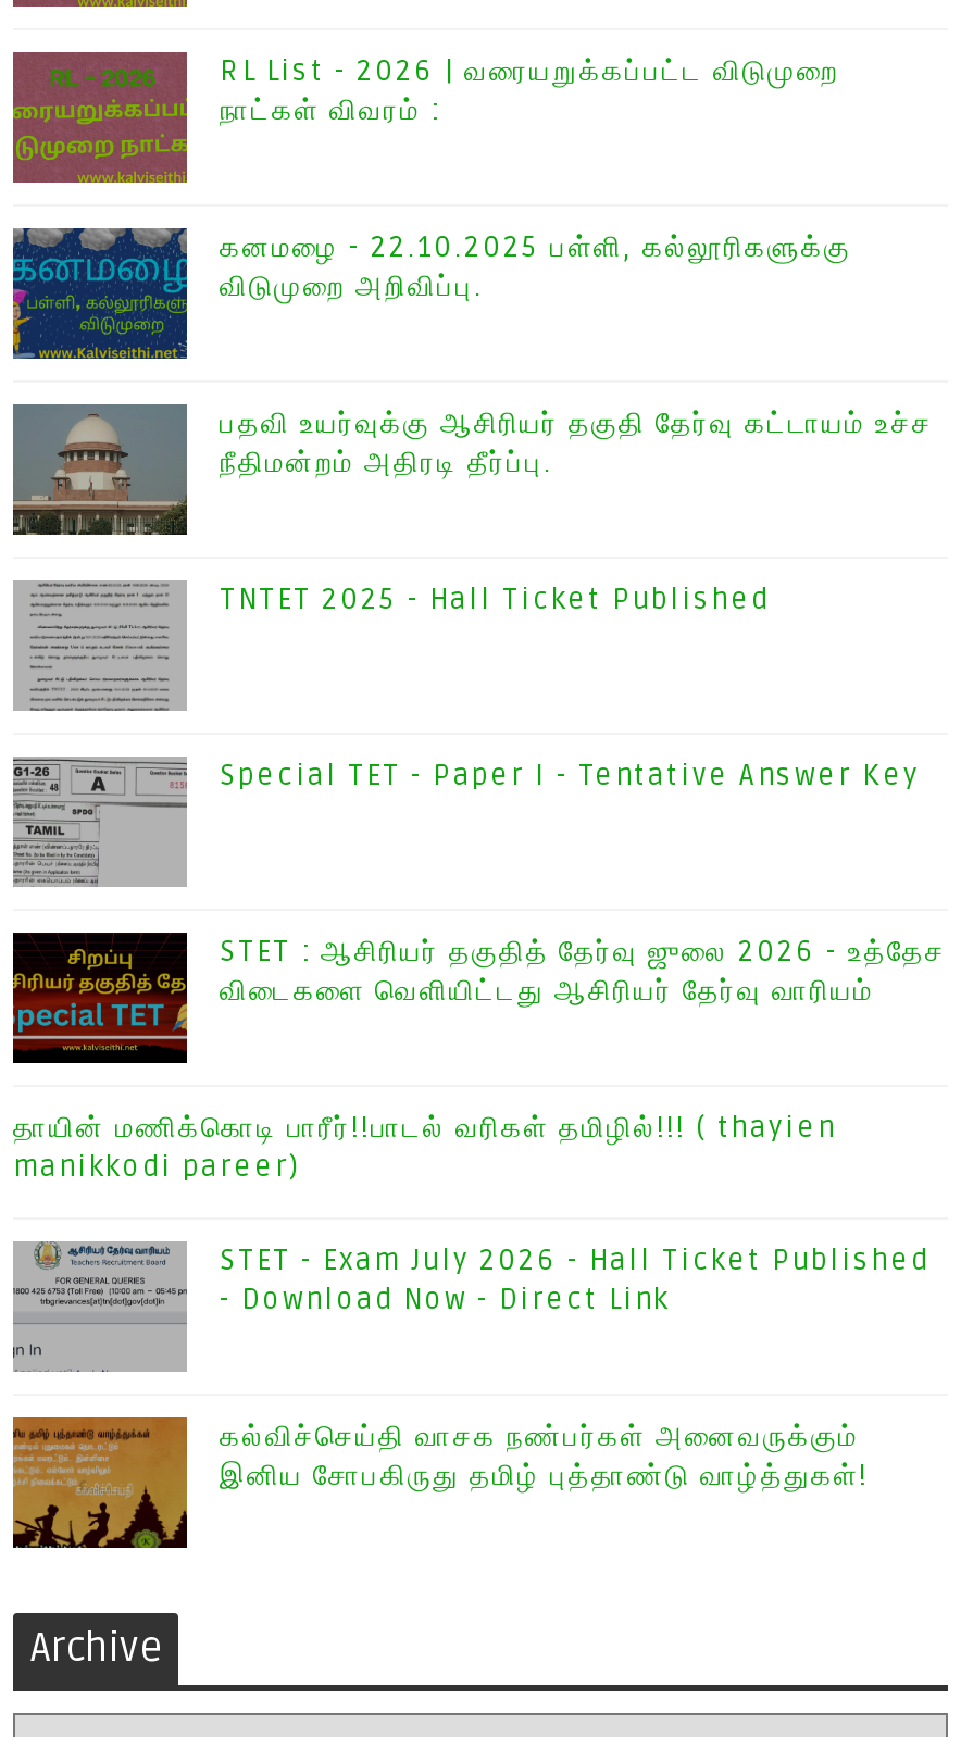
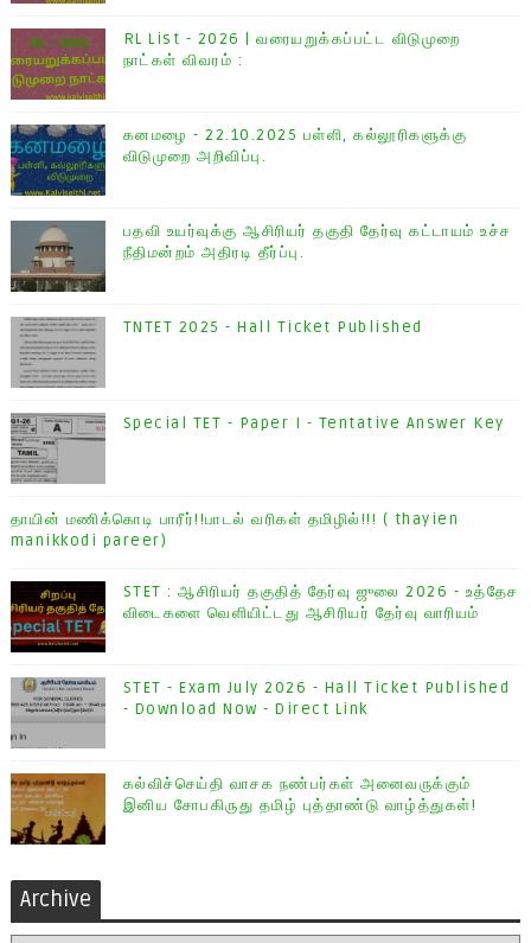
moved [11,933,946,1063] -> [9,581,519,652]: [image] | STET : ஆசிரியர் தகுதித் தேர்வு ஜுலை 2026 - உத்தேச | விடைகளை வெளியிட்டது ஆசிரியர் தேர்வு வாரியம்
moved [13,1112,836,1185] -> [11,510,459,551]: தாயின் மணிக்கொடி பாரீர்!!பாடல் வரிகள் தமிழில்!!! ( thayien | manikkodi pareer)

